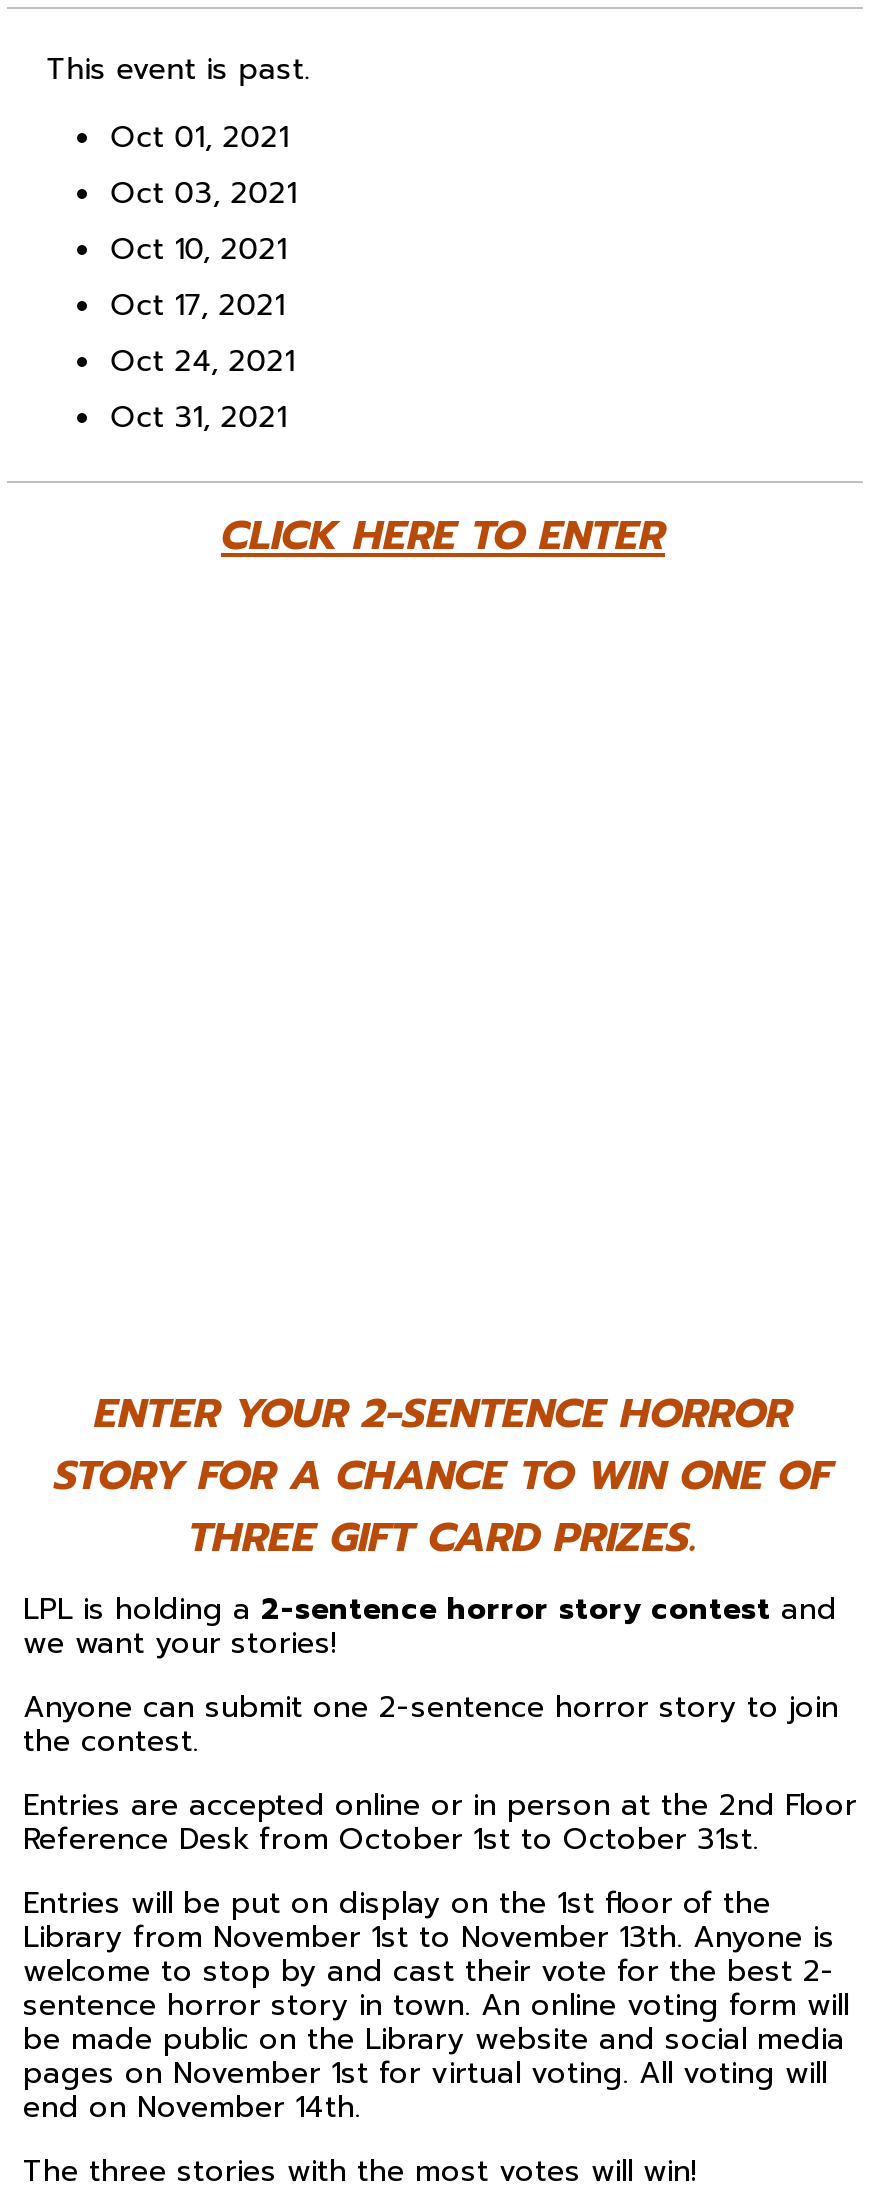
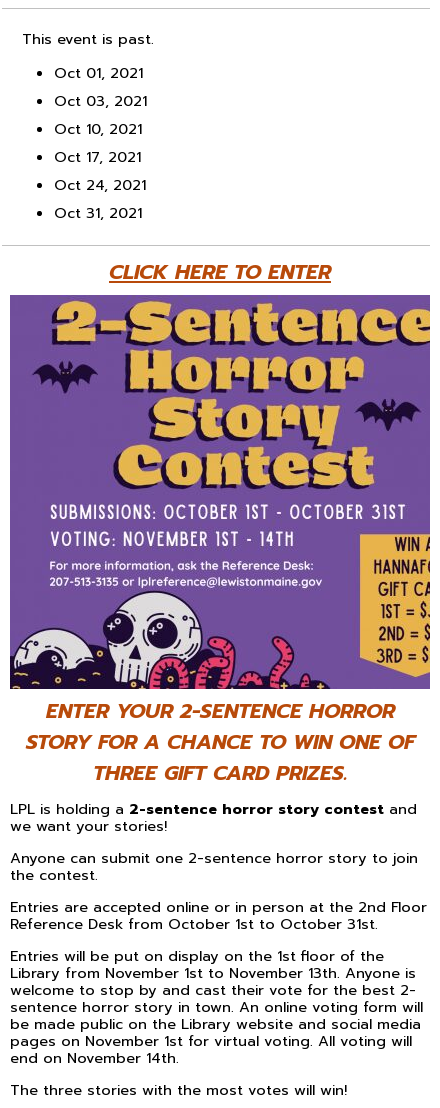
none -> [9,294,431,690] [image]

